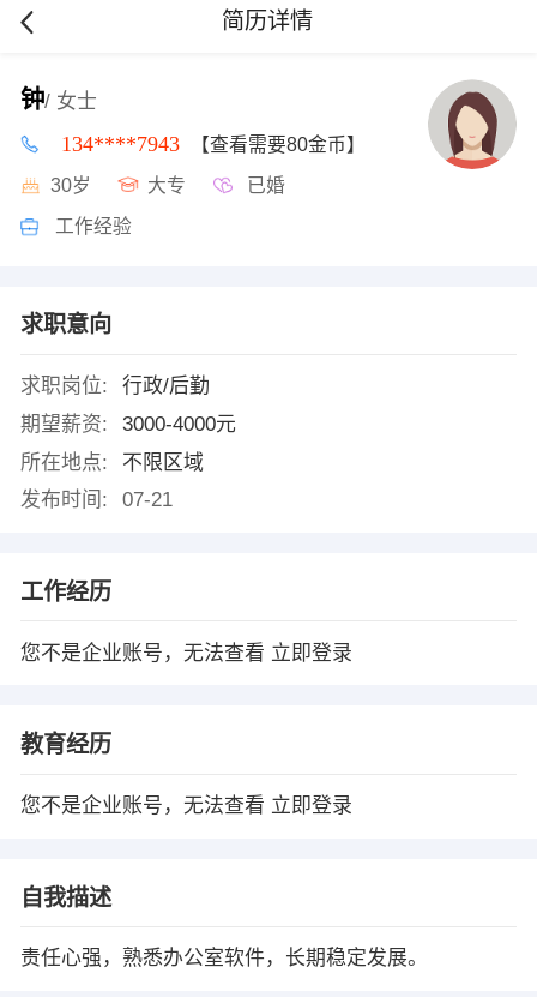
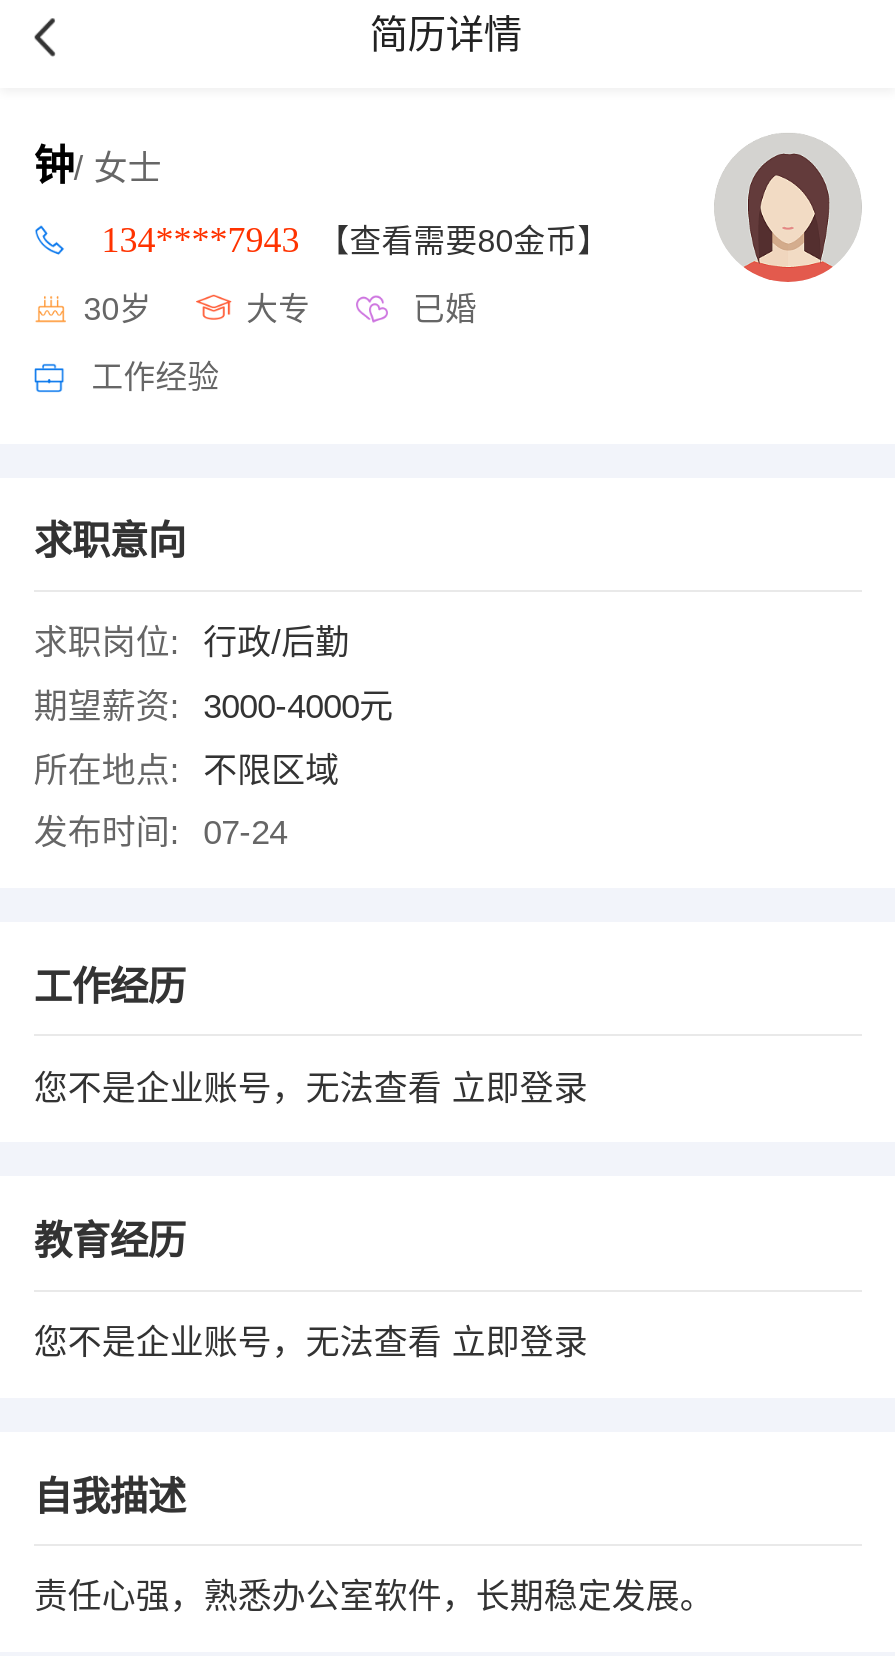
[20,489,172,511] 发布时间: 07-21 -> [34,815,287,853] 发布时间: 07-24

